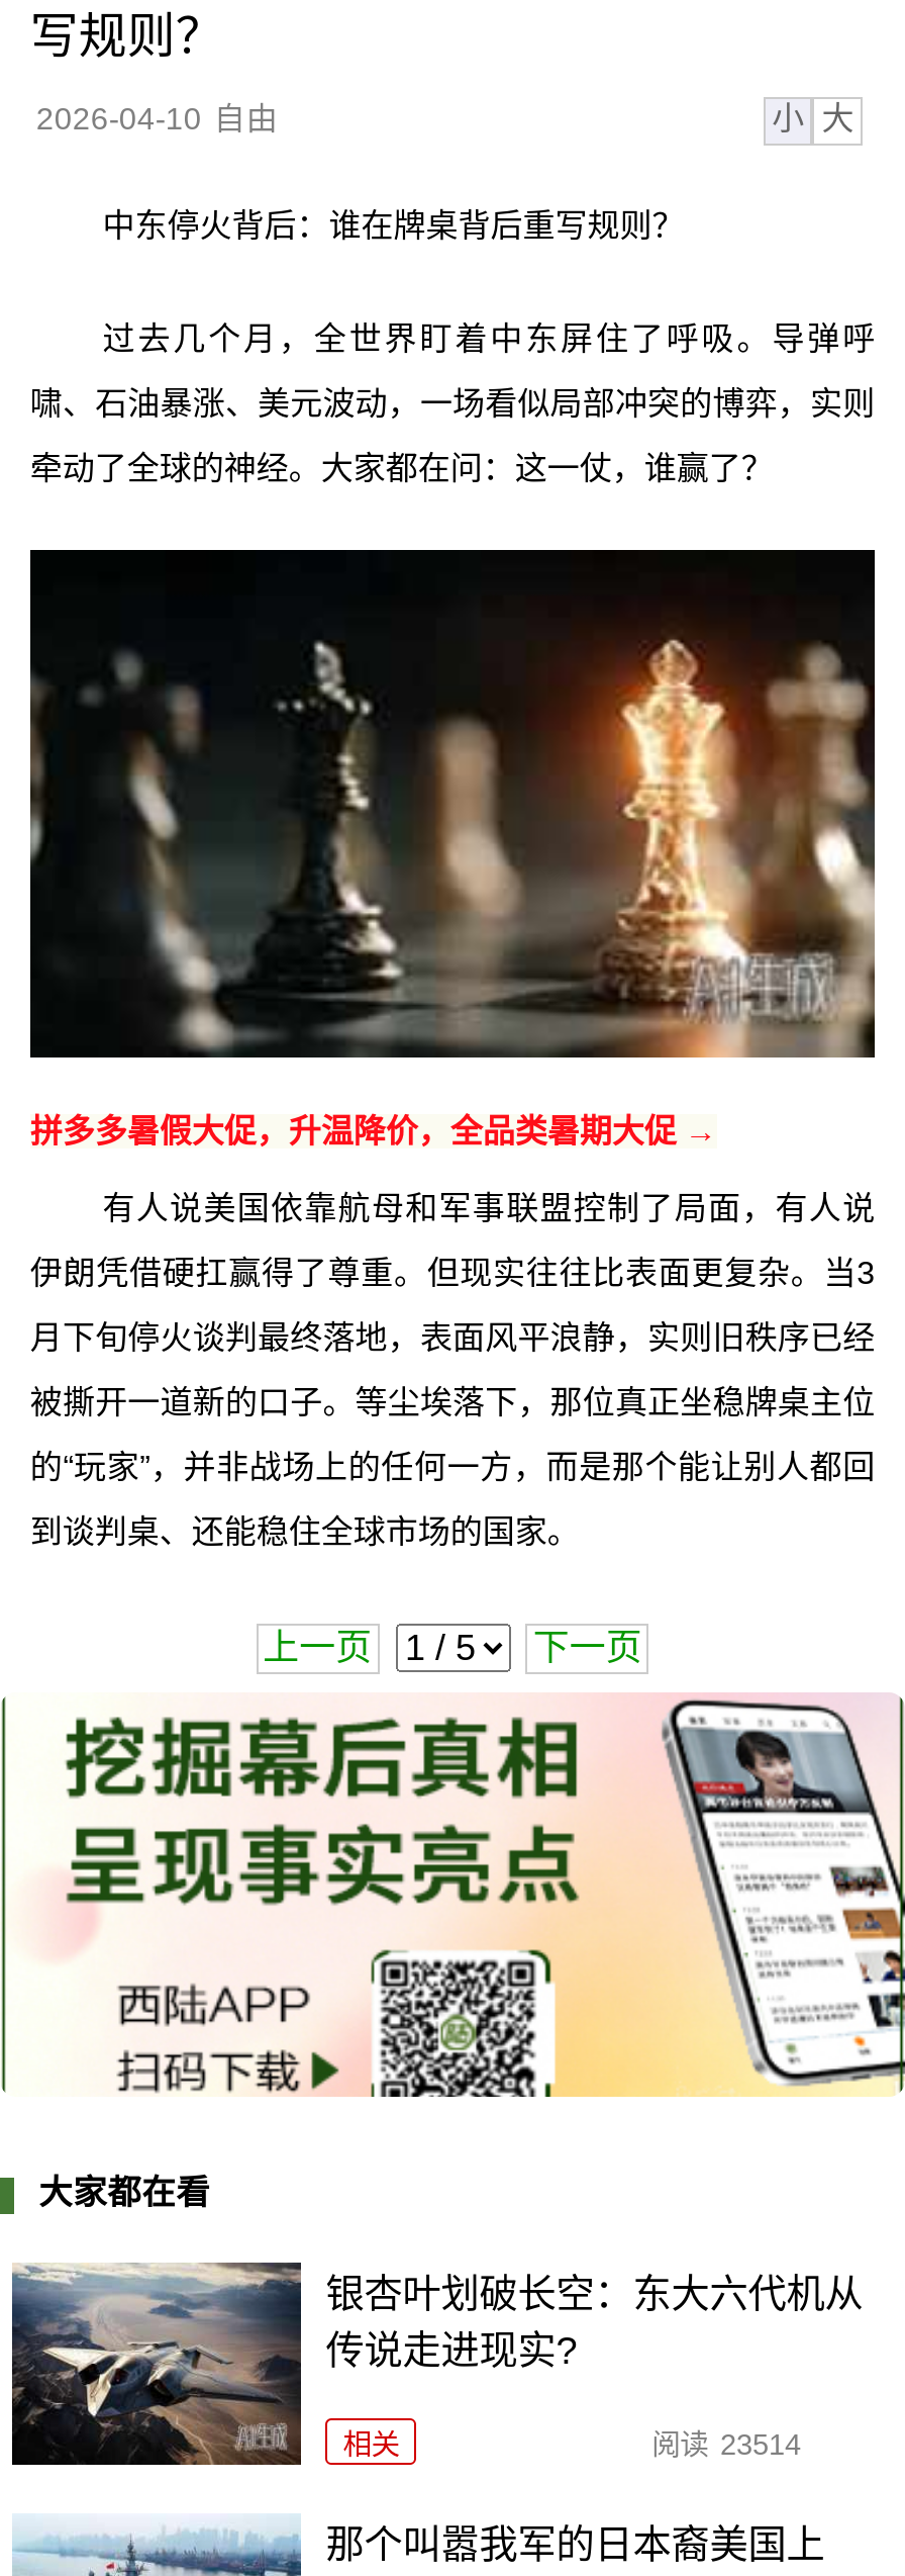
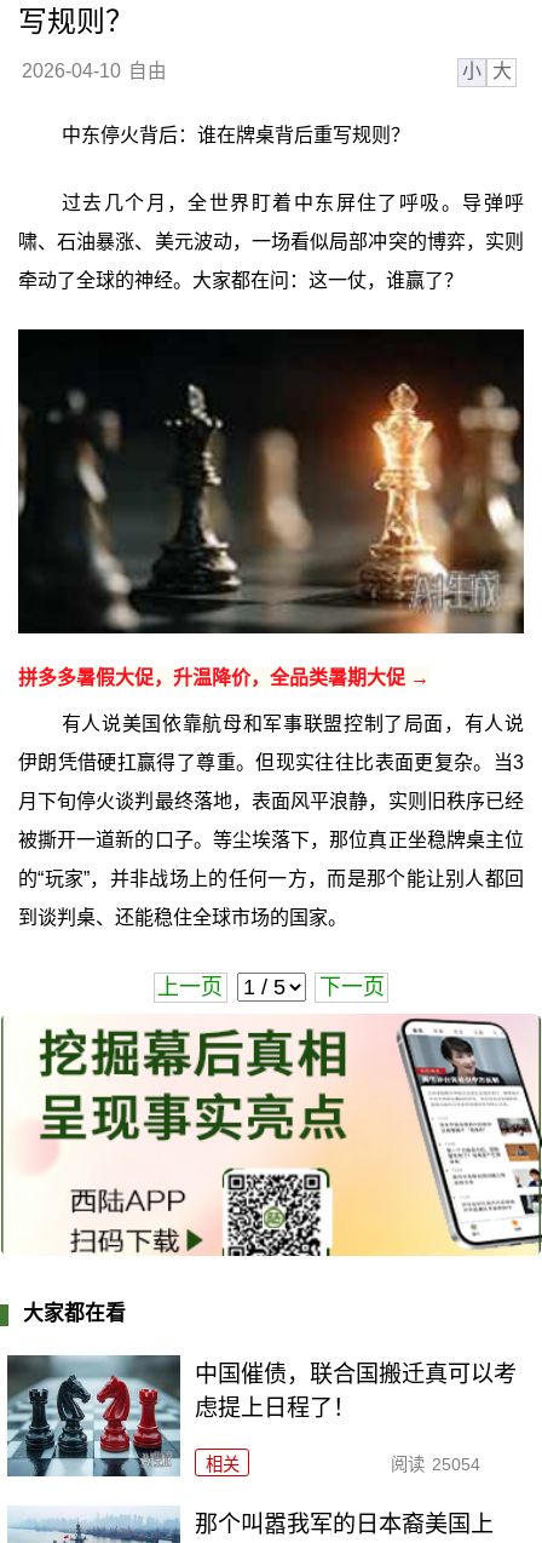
[10,2263,863,2467] [image] | 银杏叶划破长空：东大六代机从 | 传说走进现实? -> [6,1354,517,1478] [image] | 中国催债，联合国搬迁真可以考 | 虑提上日程了！
[652,2429,801,2461] 阅读 23514 -> [390,1455,480,1474] 阅读 25054

